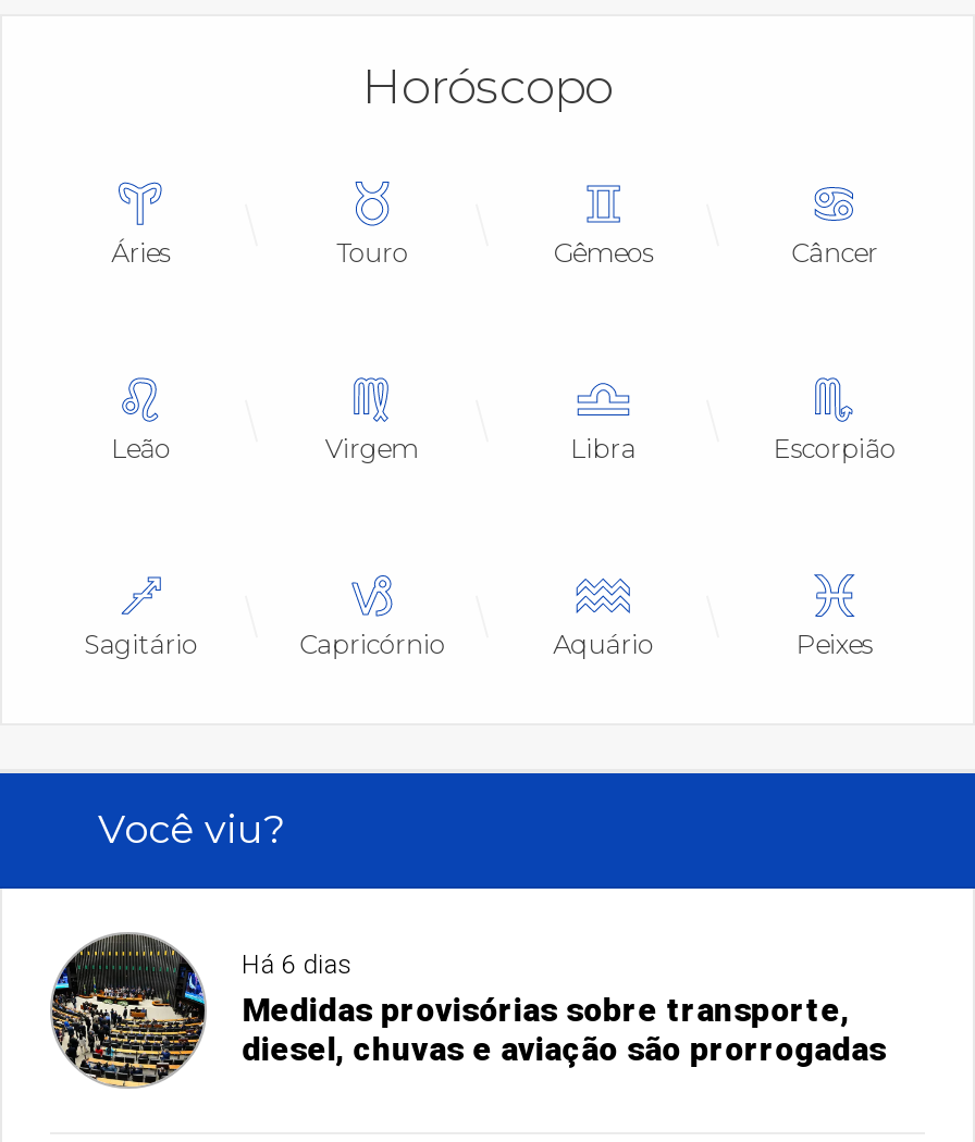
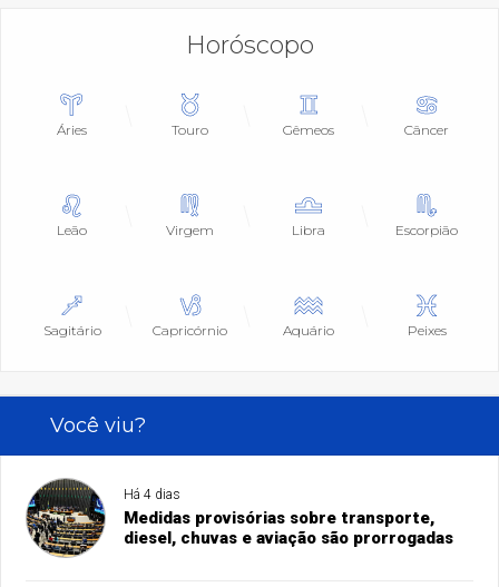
[242,948,353,979] Há 6 dias -> [124,486,181,502] Há 4 dias

